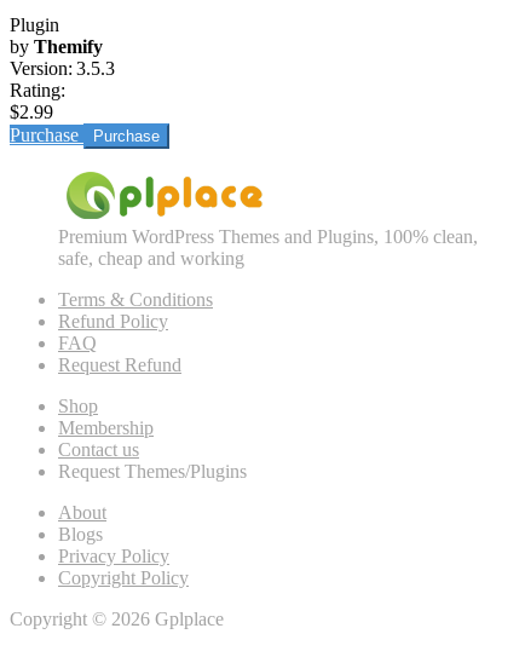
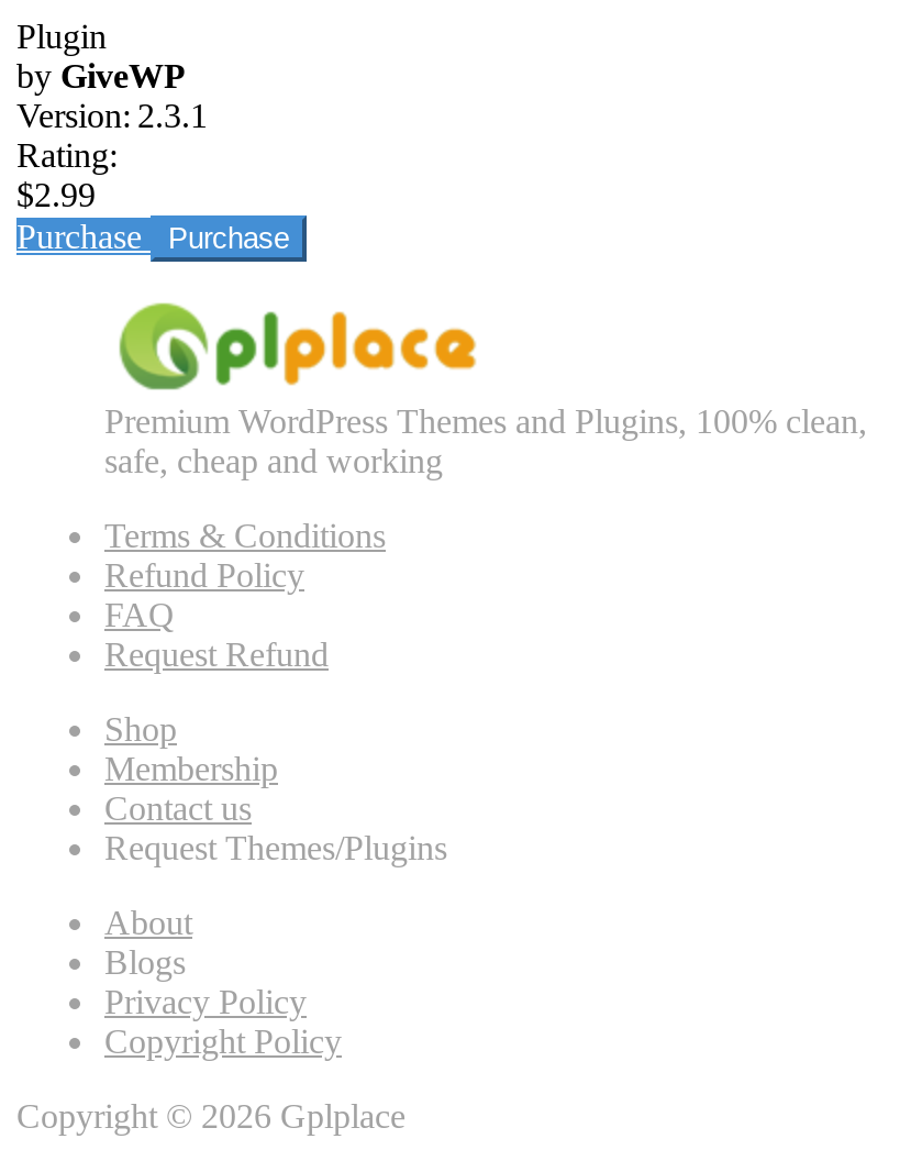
[10,37,103,57] by Themify -> [16,58,186,95] by GiveWP
[10,58,115,79] Version: 3.5.3 -> [16,97,208,135] Version: 2.3.1

